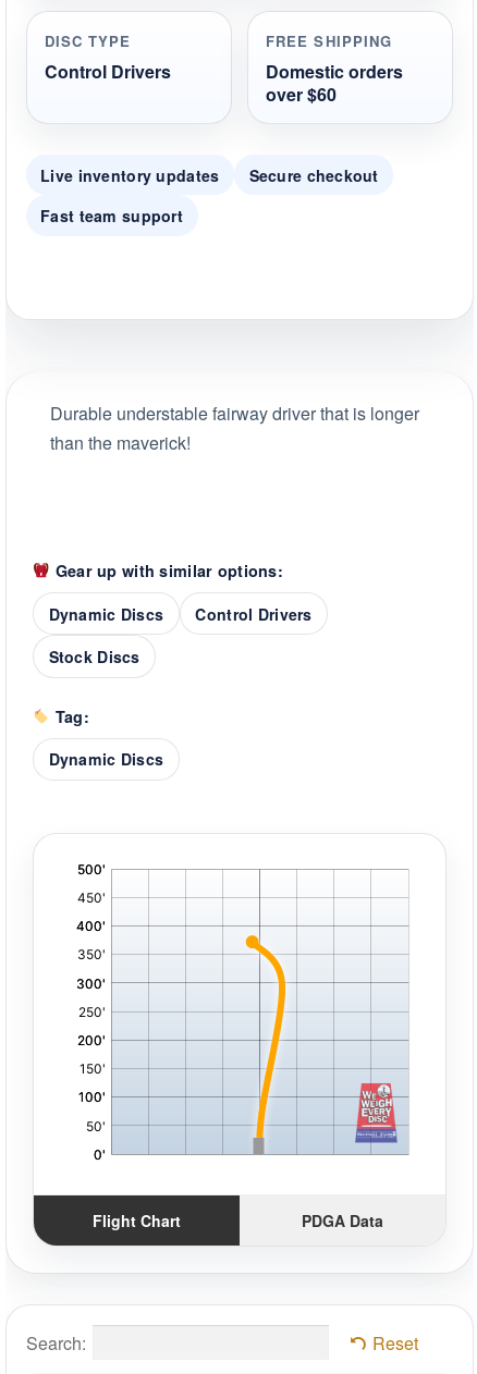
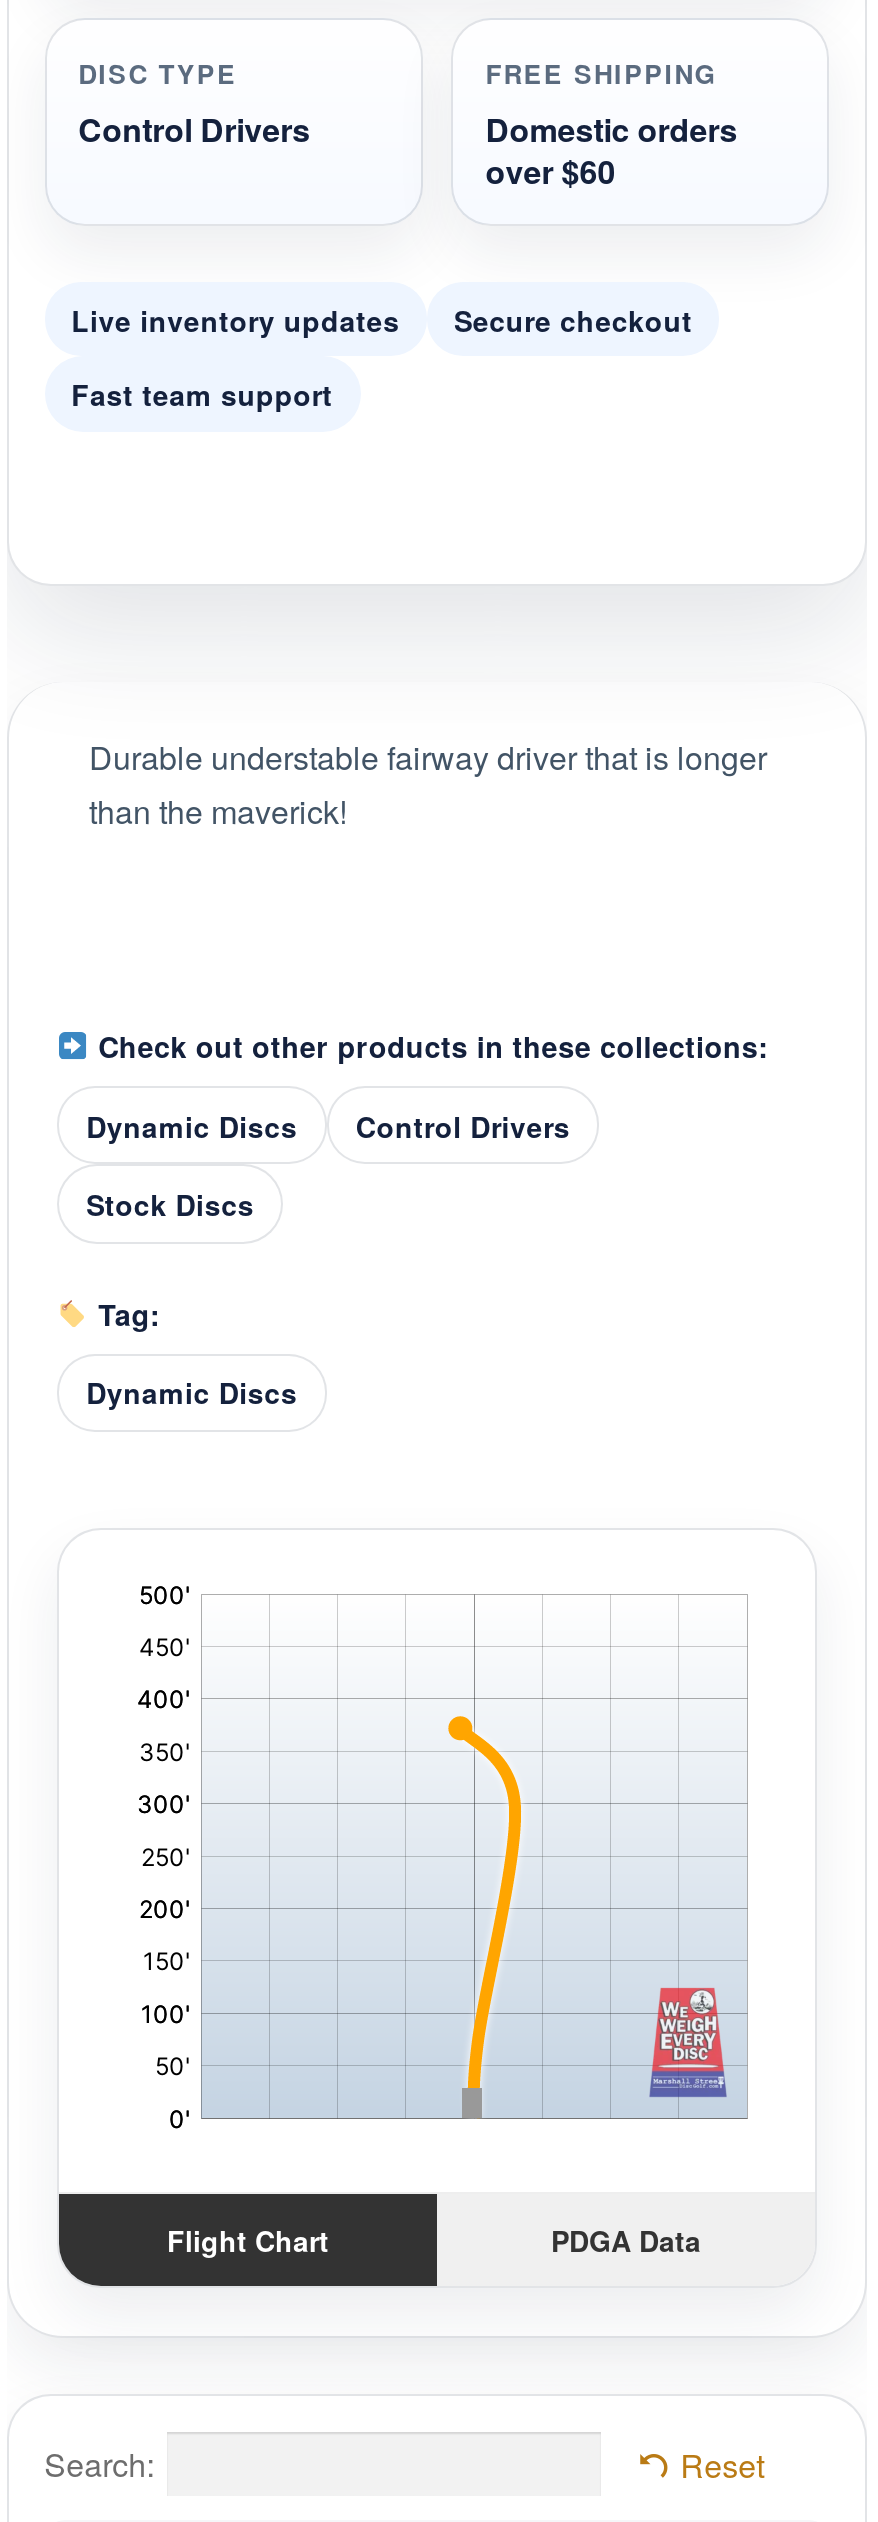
[51,560,283,581] Gear up with similar options: -> [90,1026,769,1066] Check out other products in these collections:

